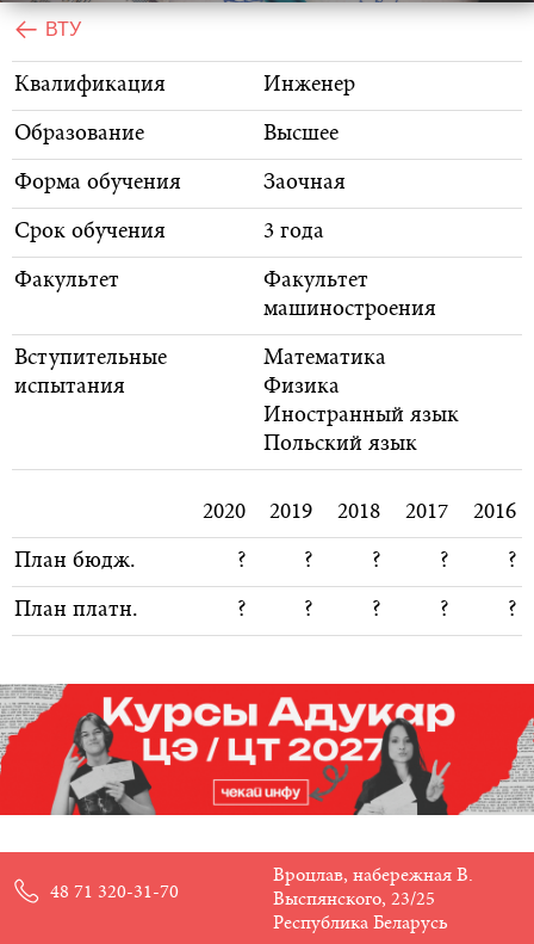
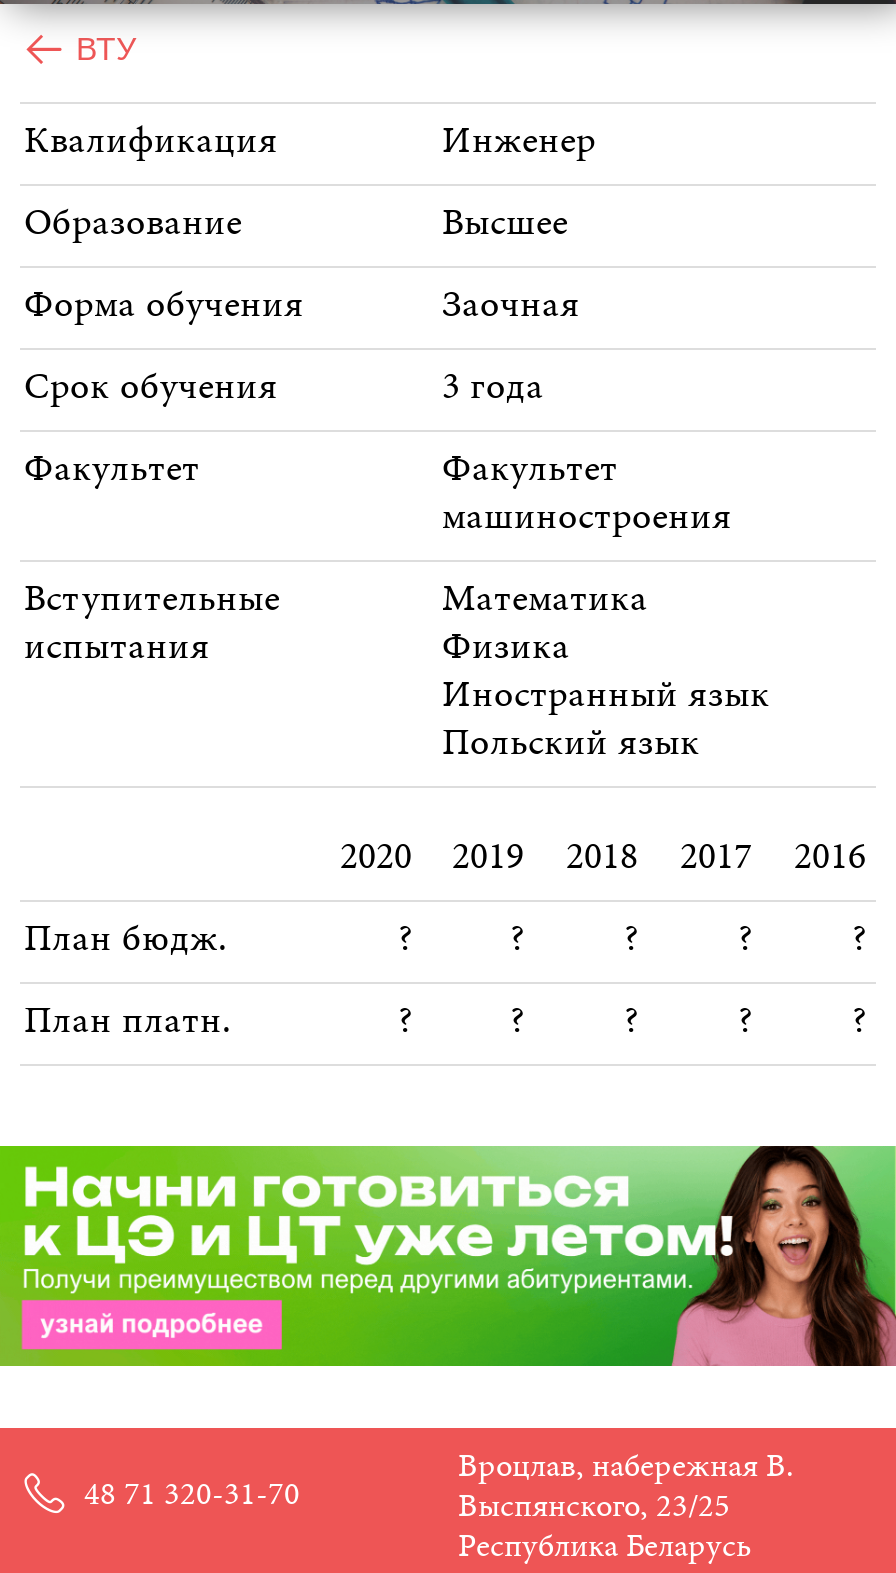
[4,683,530,816] [image] -> [6,1144,890,1368] [image]

